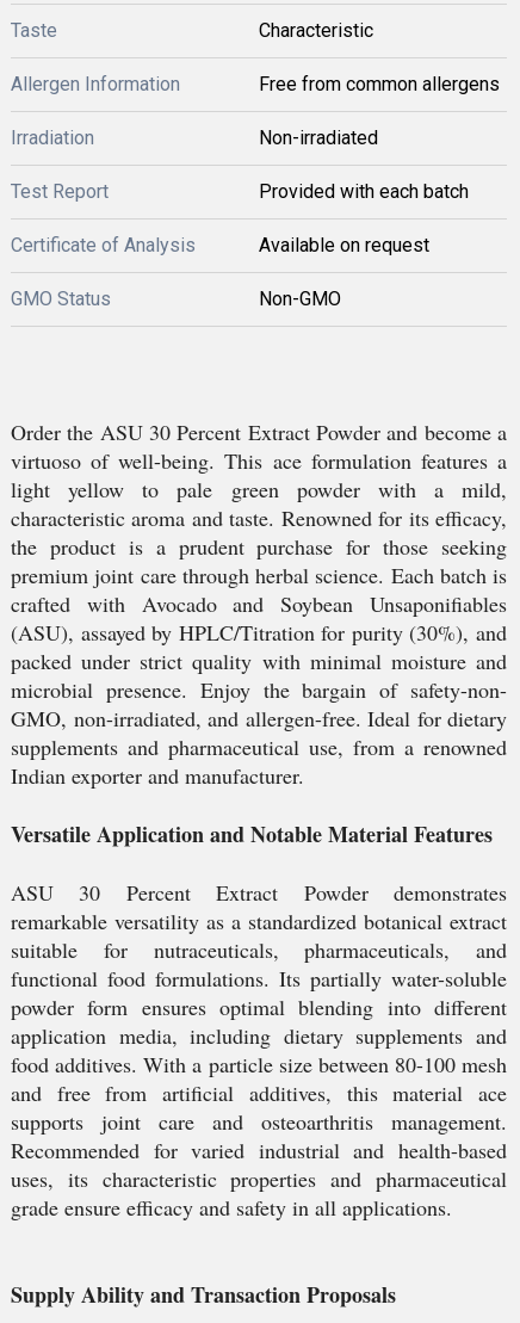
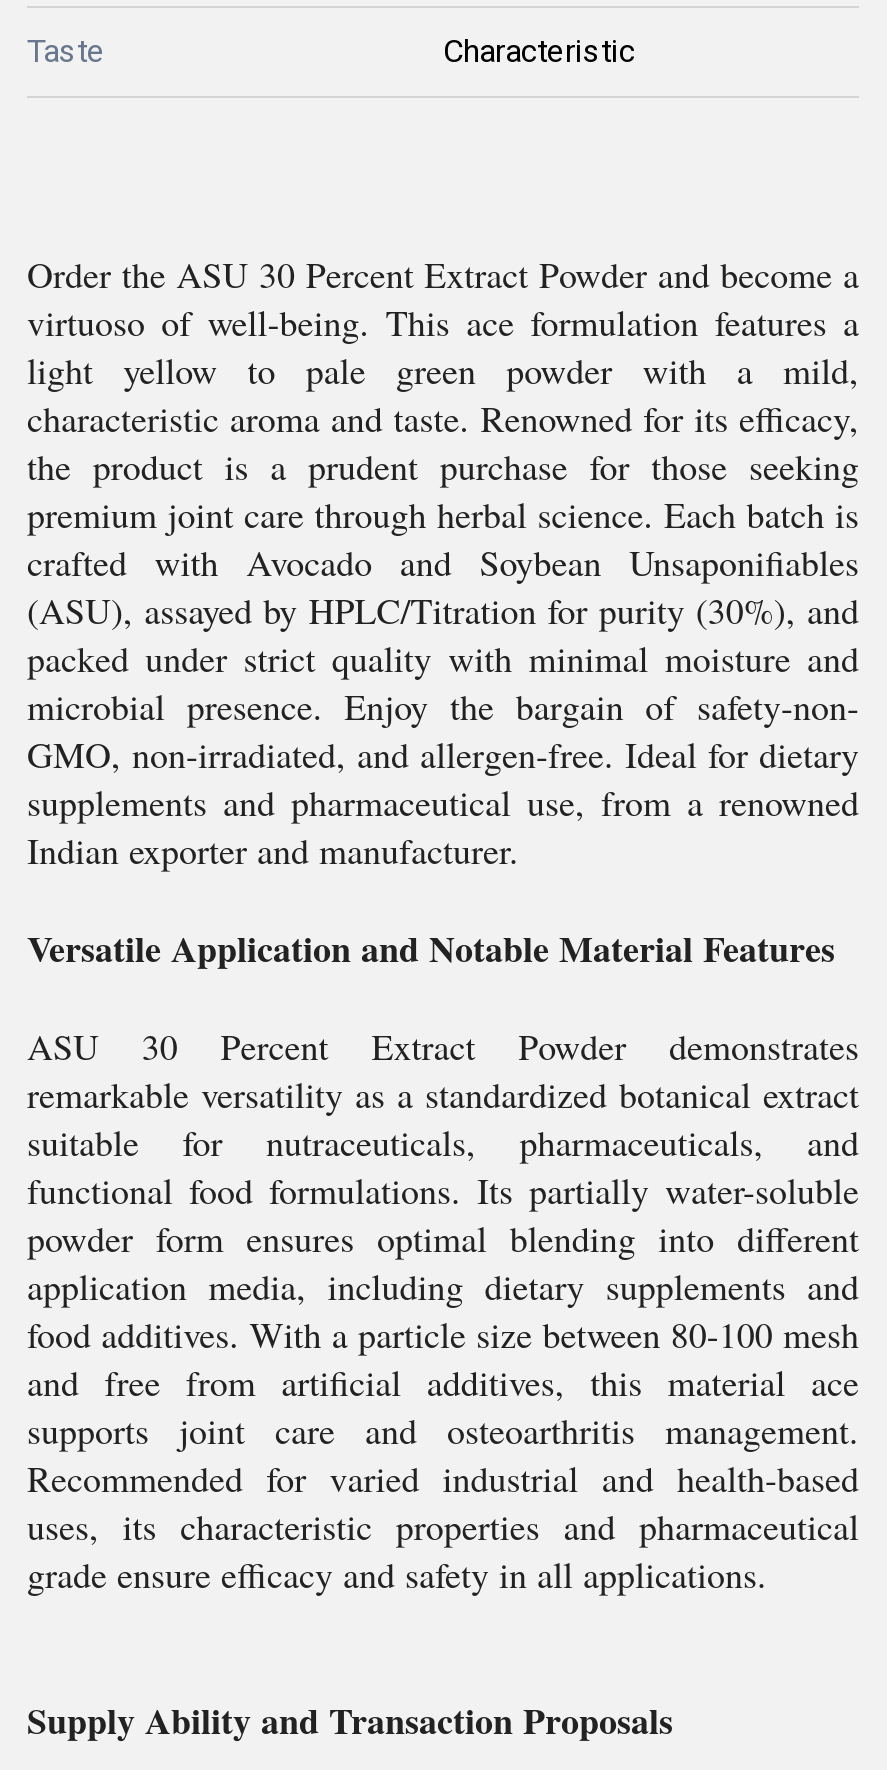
[11,73,500,310] Allergen Information | Free from common allergens | Irradiation | Non-irradiated | Test Report | Provided with each batch | Certificate of Analysis | Available on request | GMO Status | Non-GMO -> none

